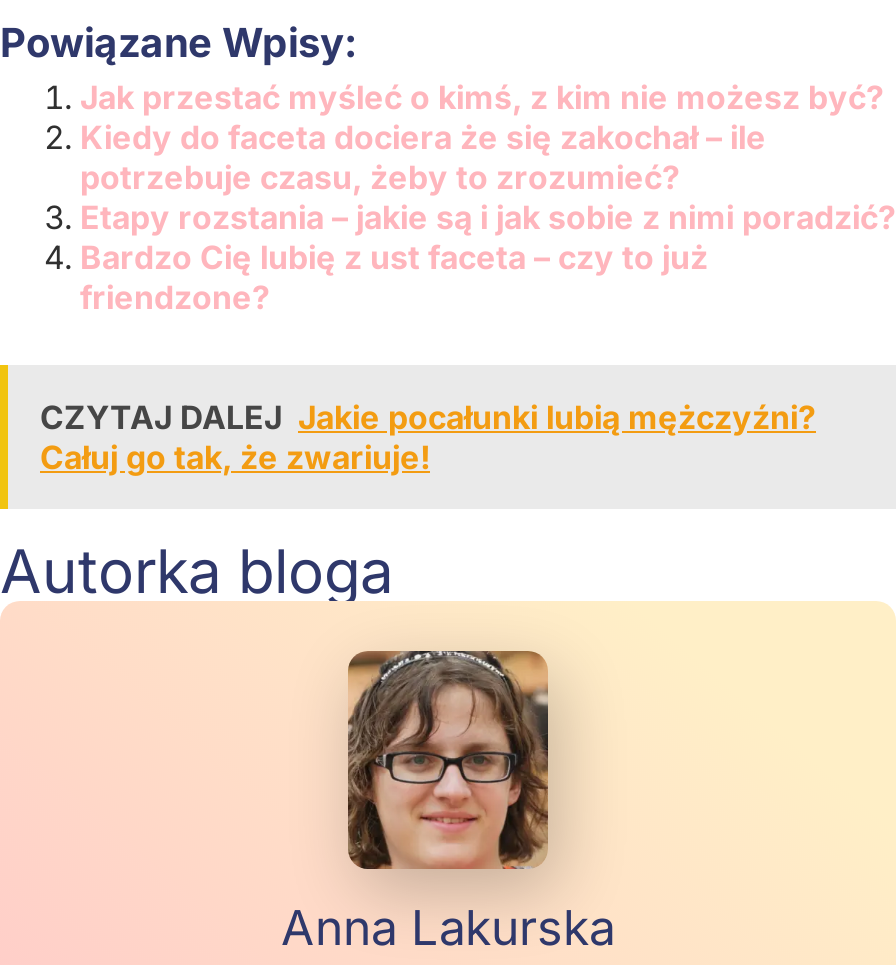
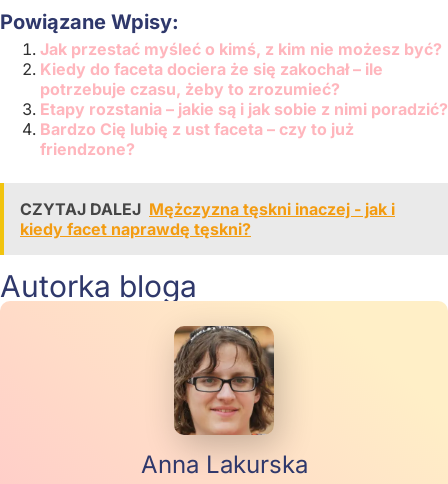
[40,397,816,477] CZYTAJ DALEJ Jakie pocałunki lubią mężczyźni? | Całuj go tak, że zwariuje! -> [20,199,395,239] CZYTAJ DALEJ Mężczyzna tęskni inaczej - jak i | kiedy facet naprawdę tęskni?

